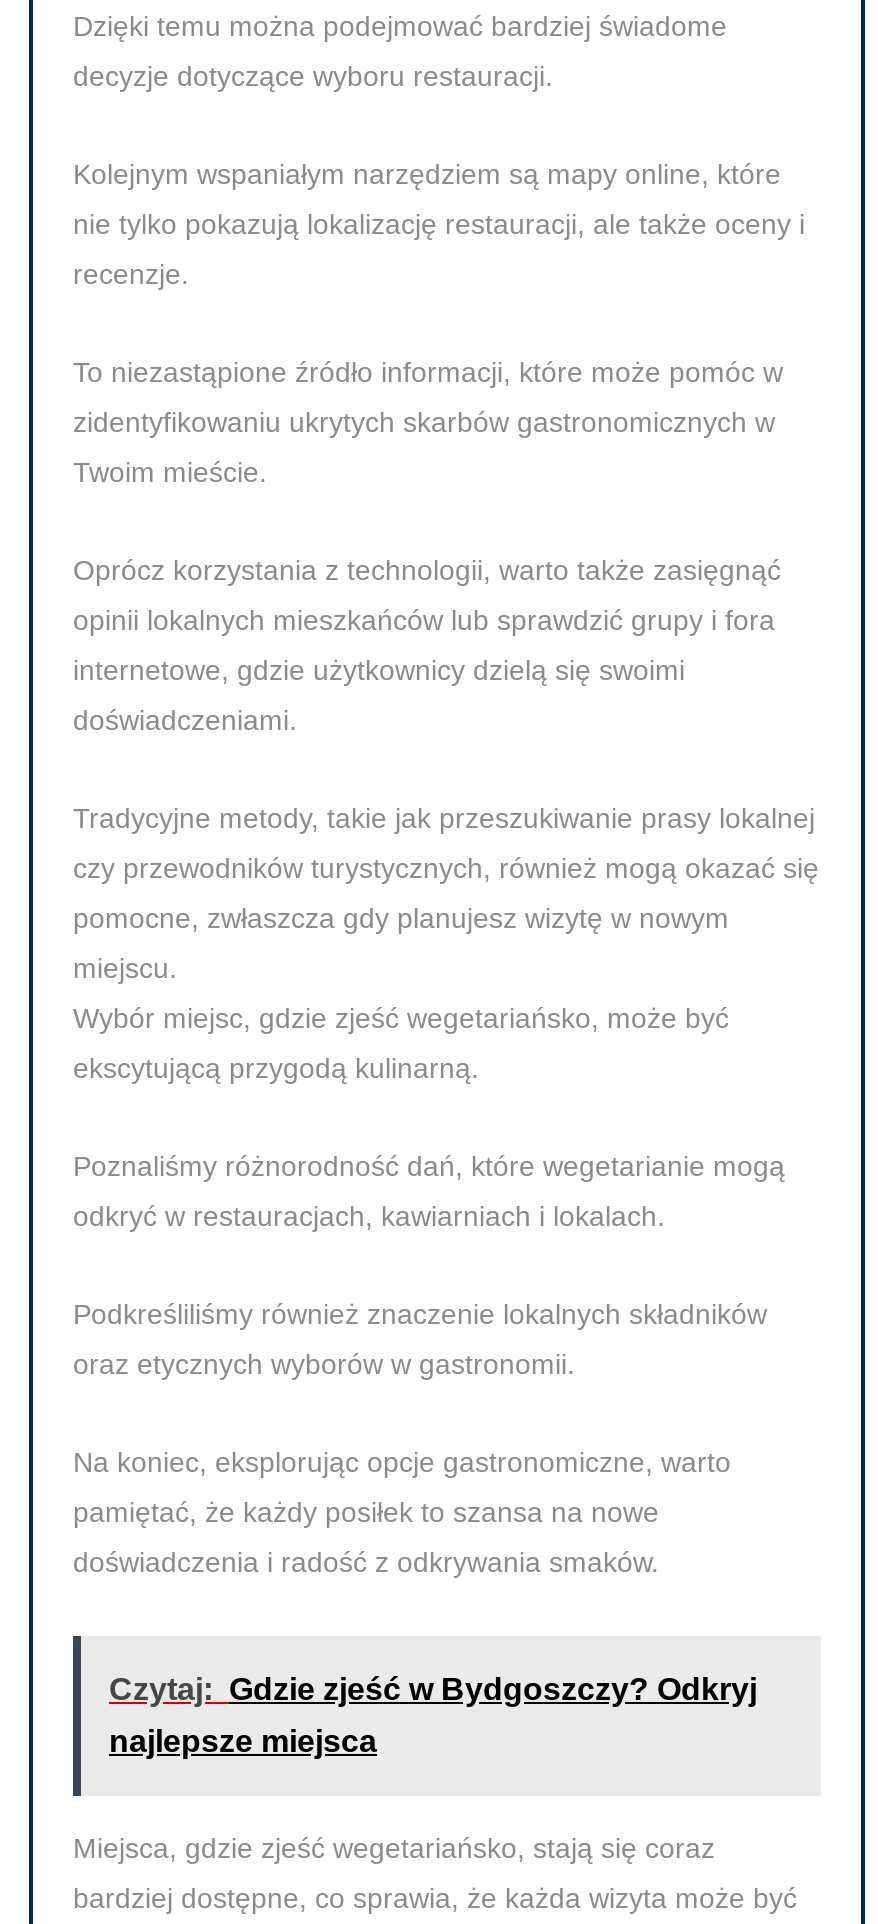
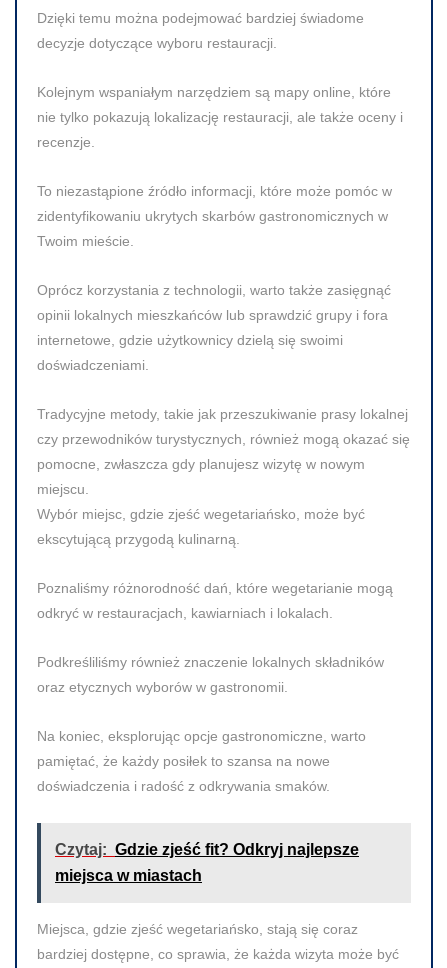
[109,1672,757,1706] Czytaj: Gdzie zjeść w Bydgoszczy? Odkryj -> [55,841,359,858] Czytaj: Gdzie zjeść fit? Odkryj najlepsze
[109,1724,377,1758] najlepsze miejsca -> [55,867,202,884] miejsca w miastach

